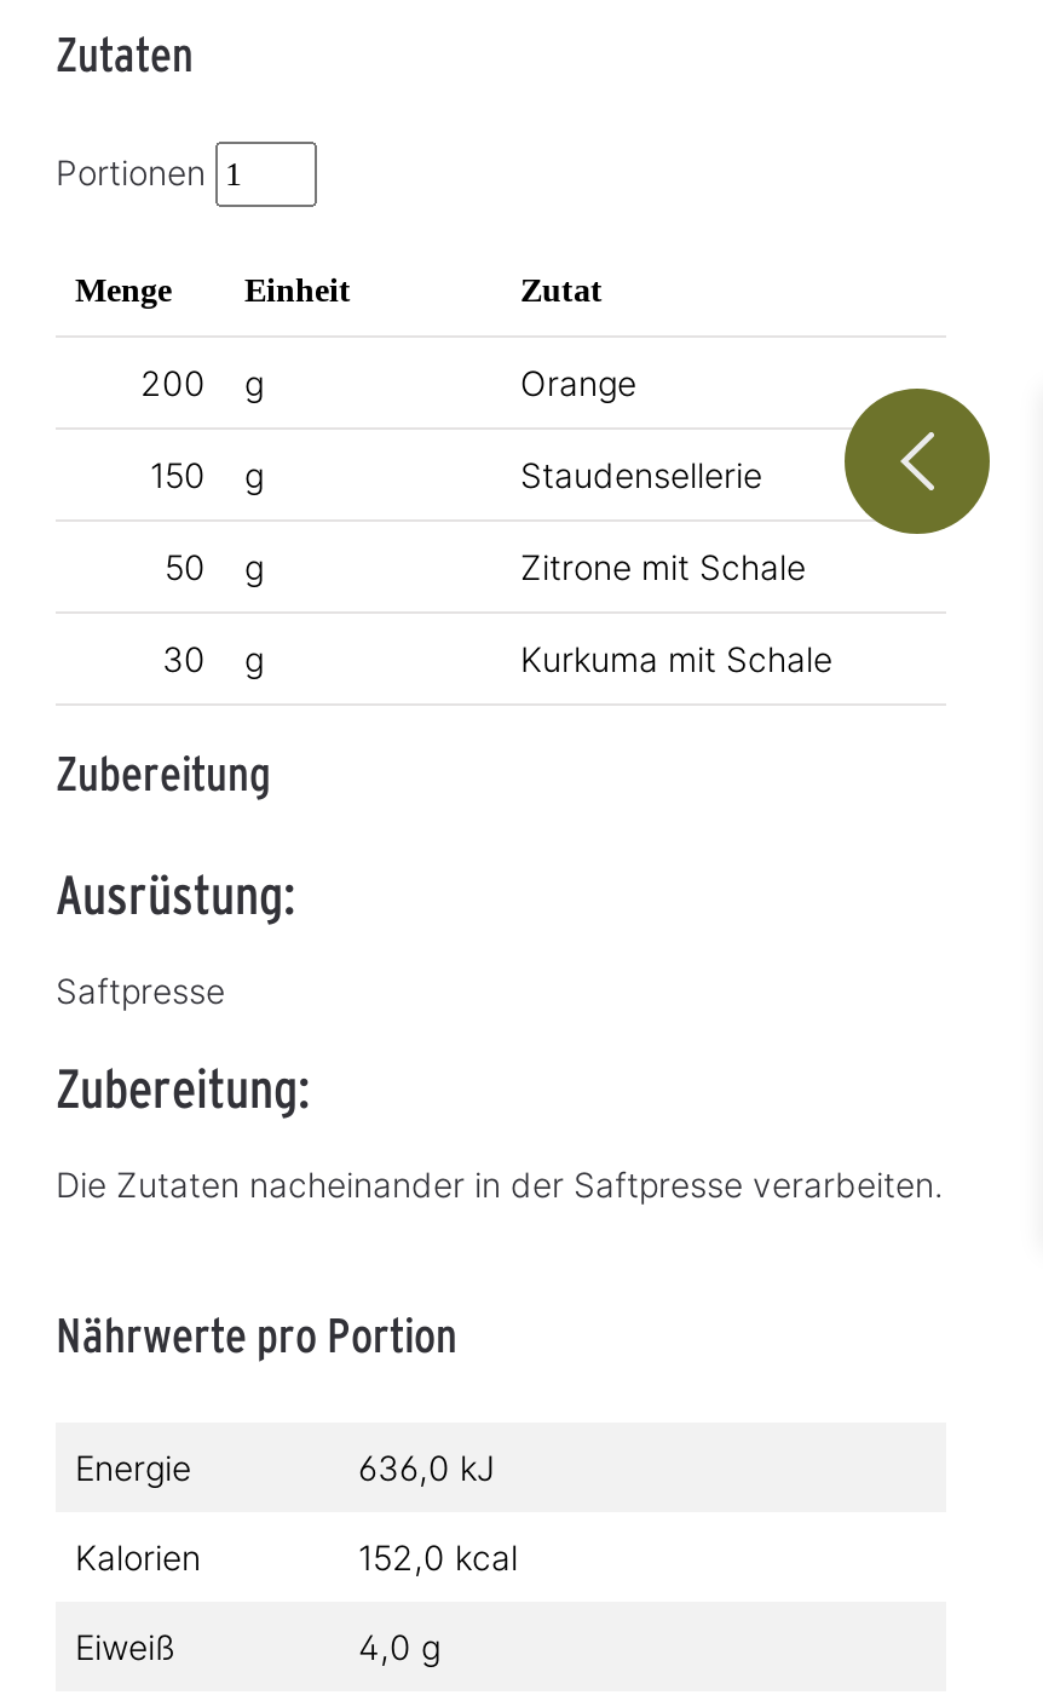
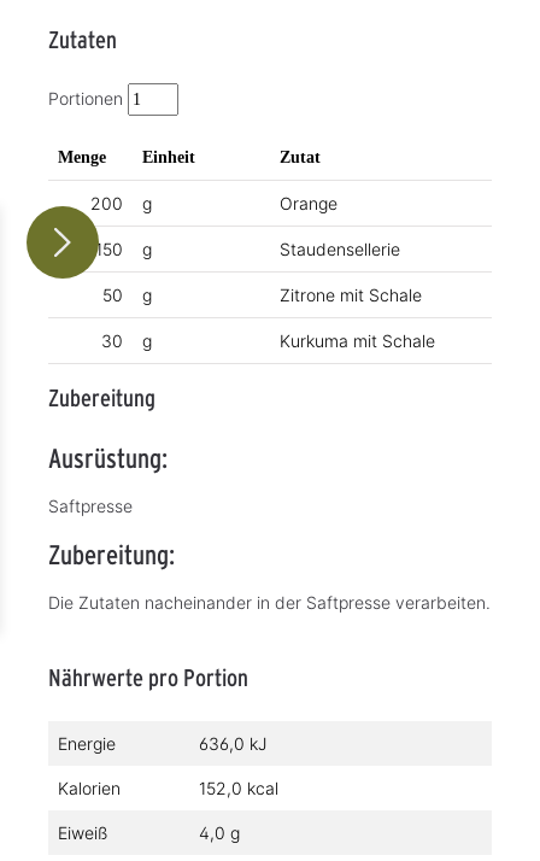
[842,386,992,536] [image] -> none
none -> [25,205,100,280] [image]

